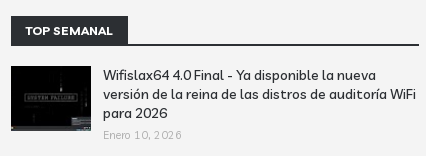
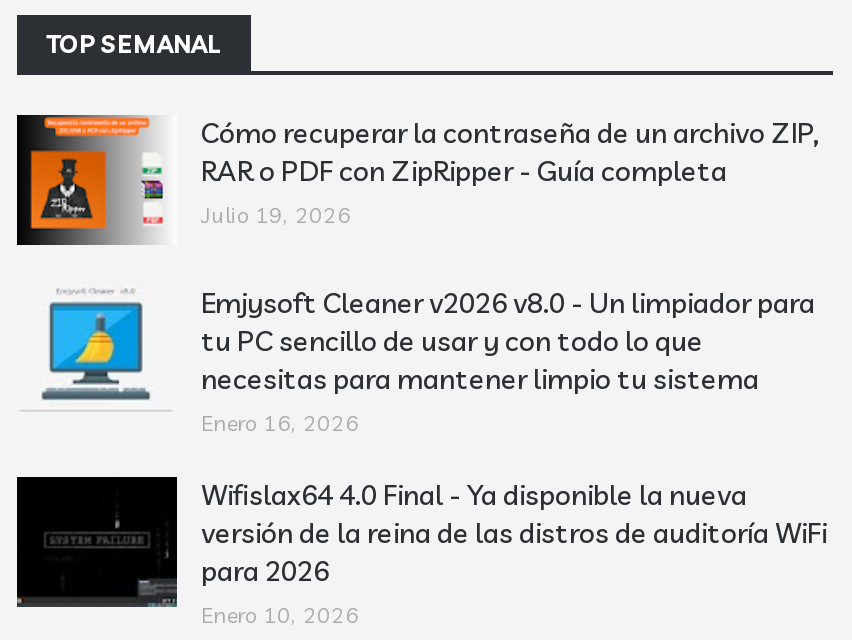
none -> [19,113,819,437] [image] | Cómo recuperar la contraseña de un archivo ZIP, | RAR o PDF con ZipRipper - Guía completa | Julio 19, 2026 | Emjysoft Cleaner v2026 v8.0 - Un limpiador para | tu PC sencillo de usar y con todo lo que | necesitas para mantener limpio tu sistema | Enero 16, 2026
none -> [41,289,151,401] [image]

